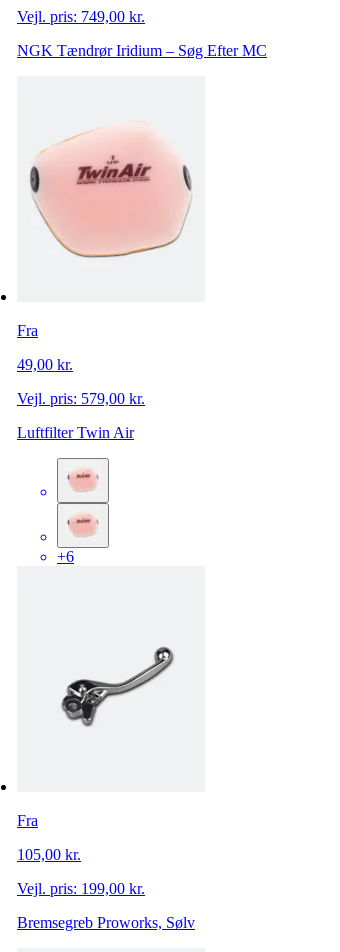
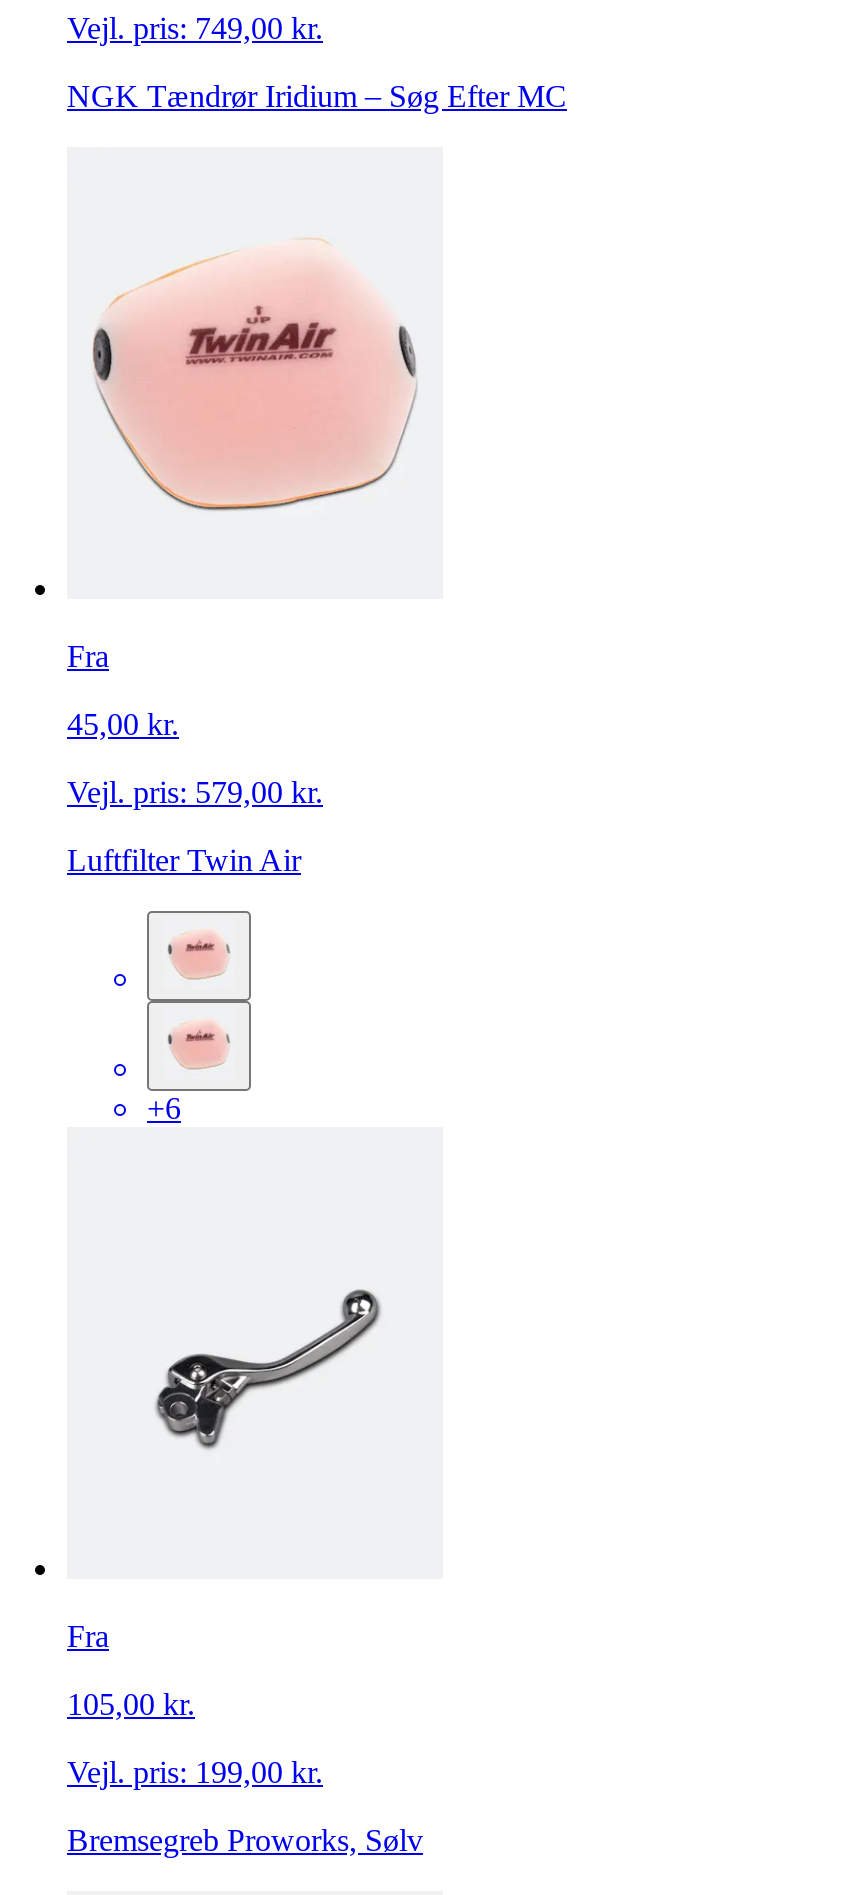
[17,356,73,373] 49,00 kr. -> [67,708,179,742] 45,00 kr.

